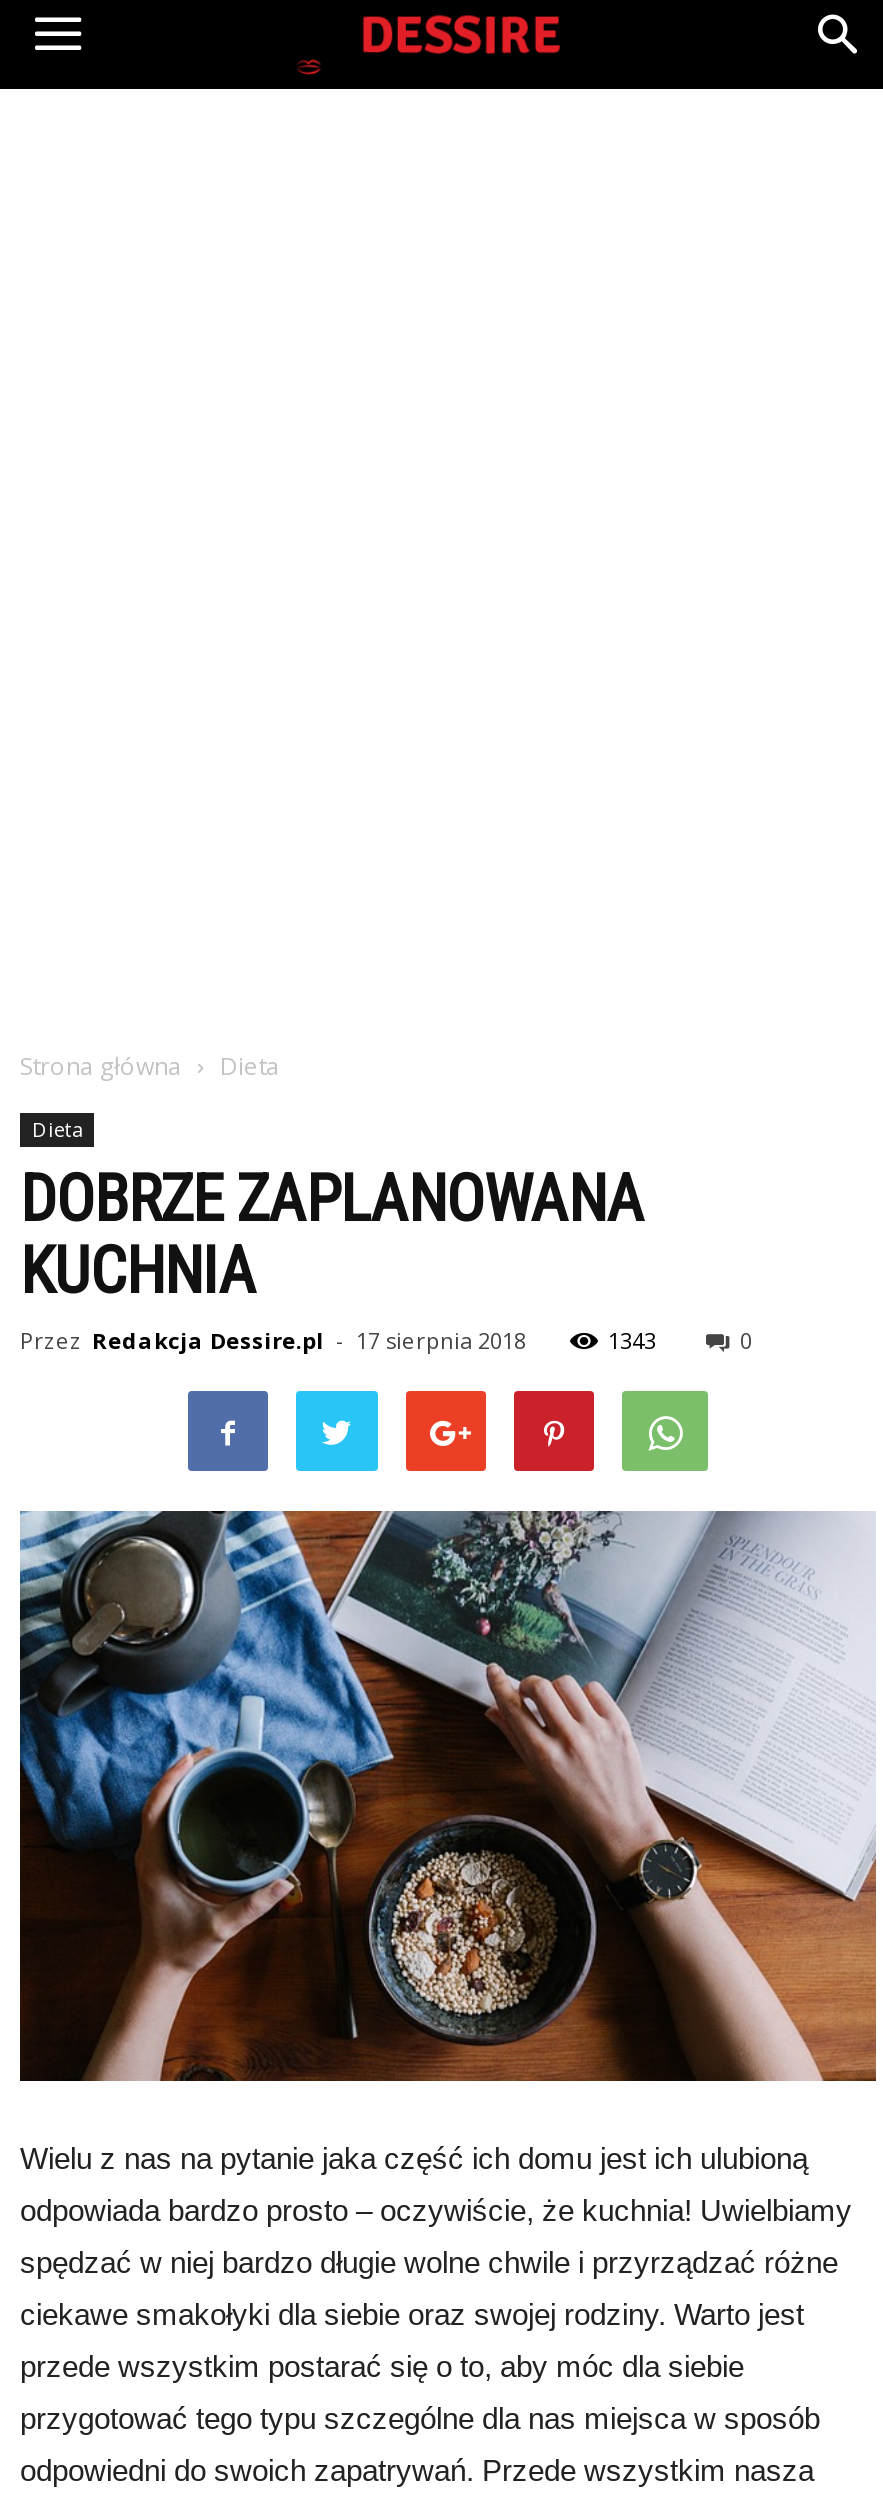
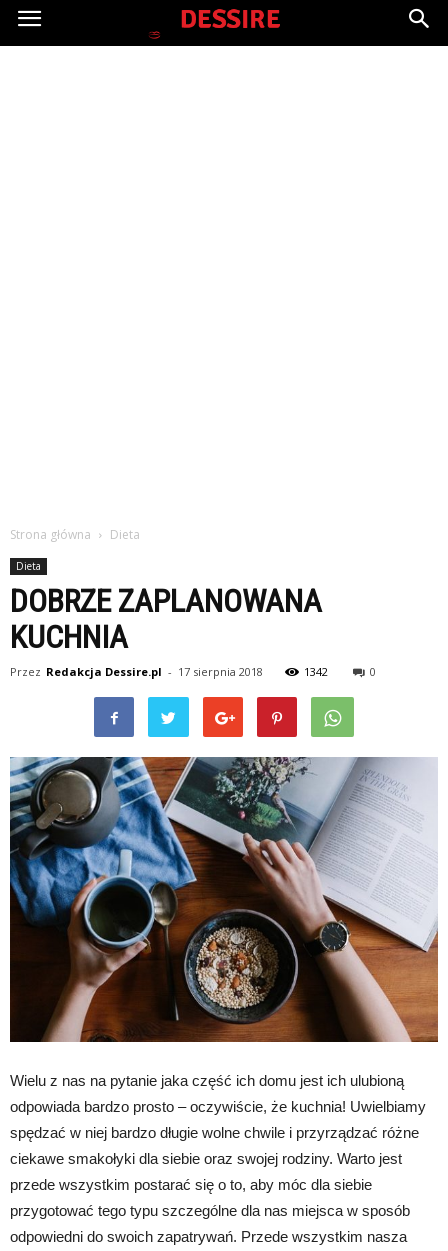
[608,1325,656,1355] 1343 -> [304,664,328,679] 1342

